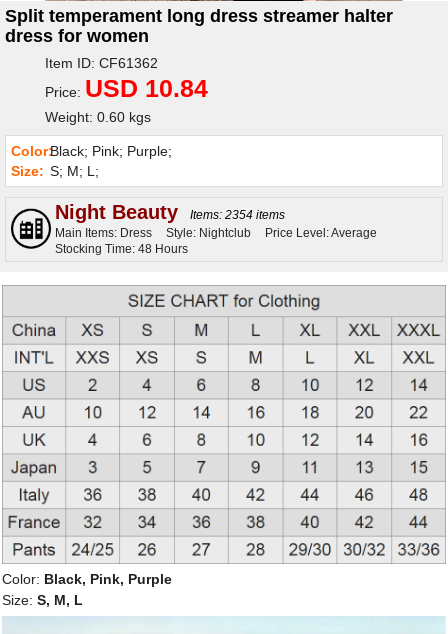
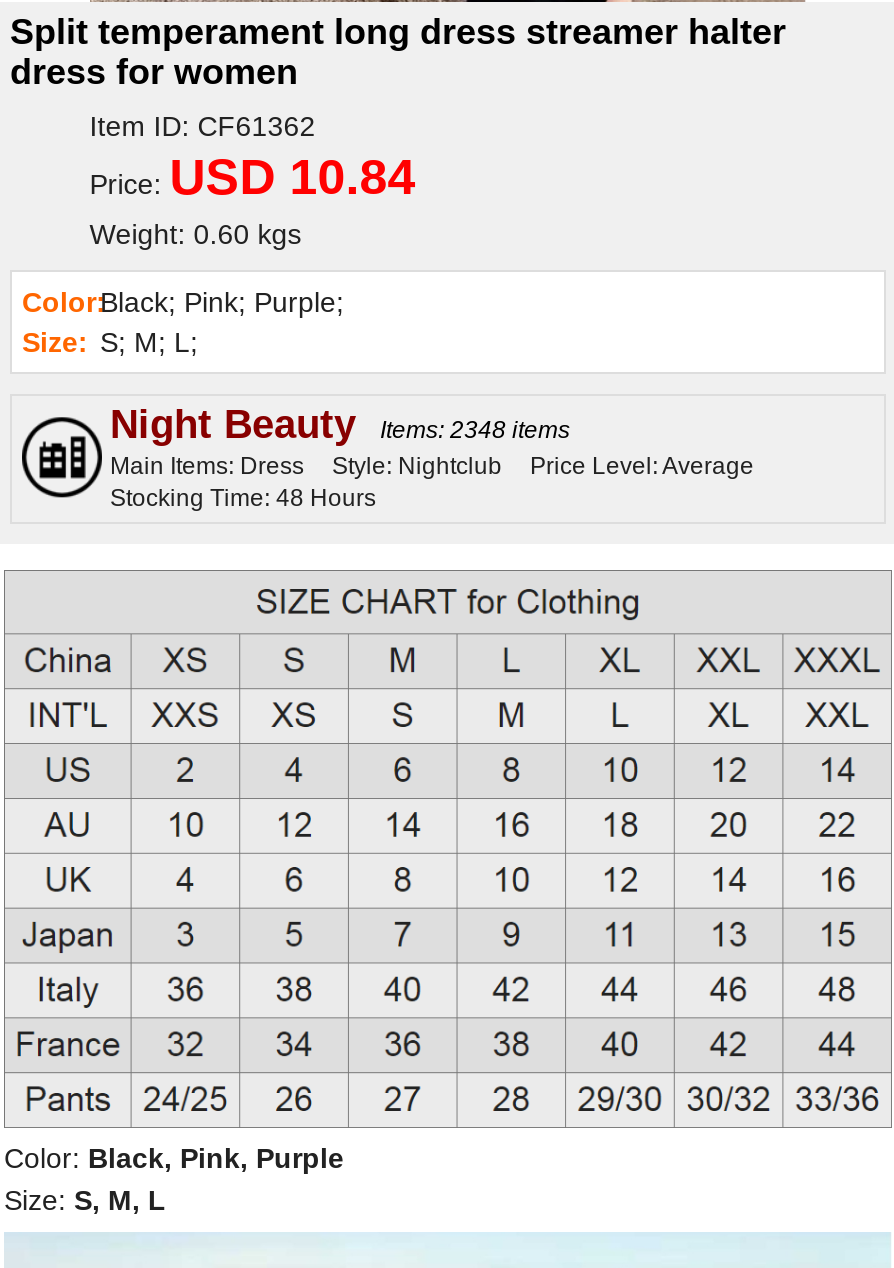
[55,201,285,223] Night Beauty Items: 2354 items -> [110,402,570,446] Night Beauty Items: 2348 items

